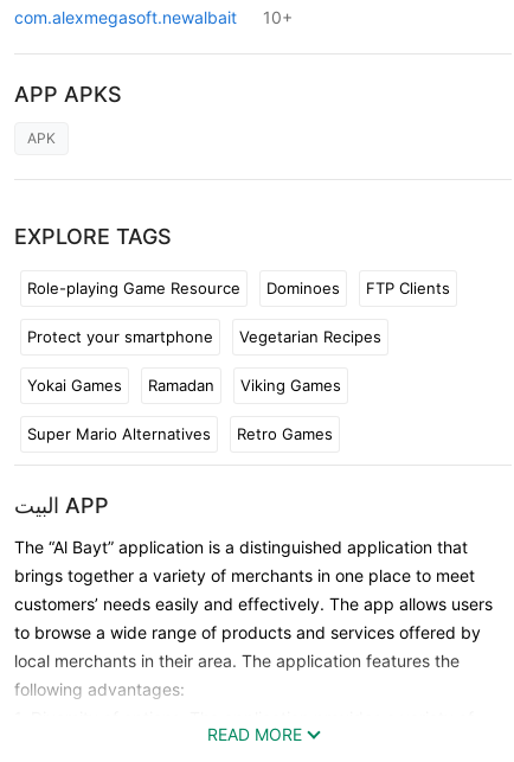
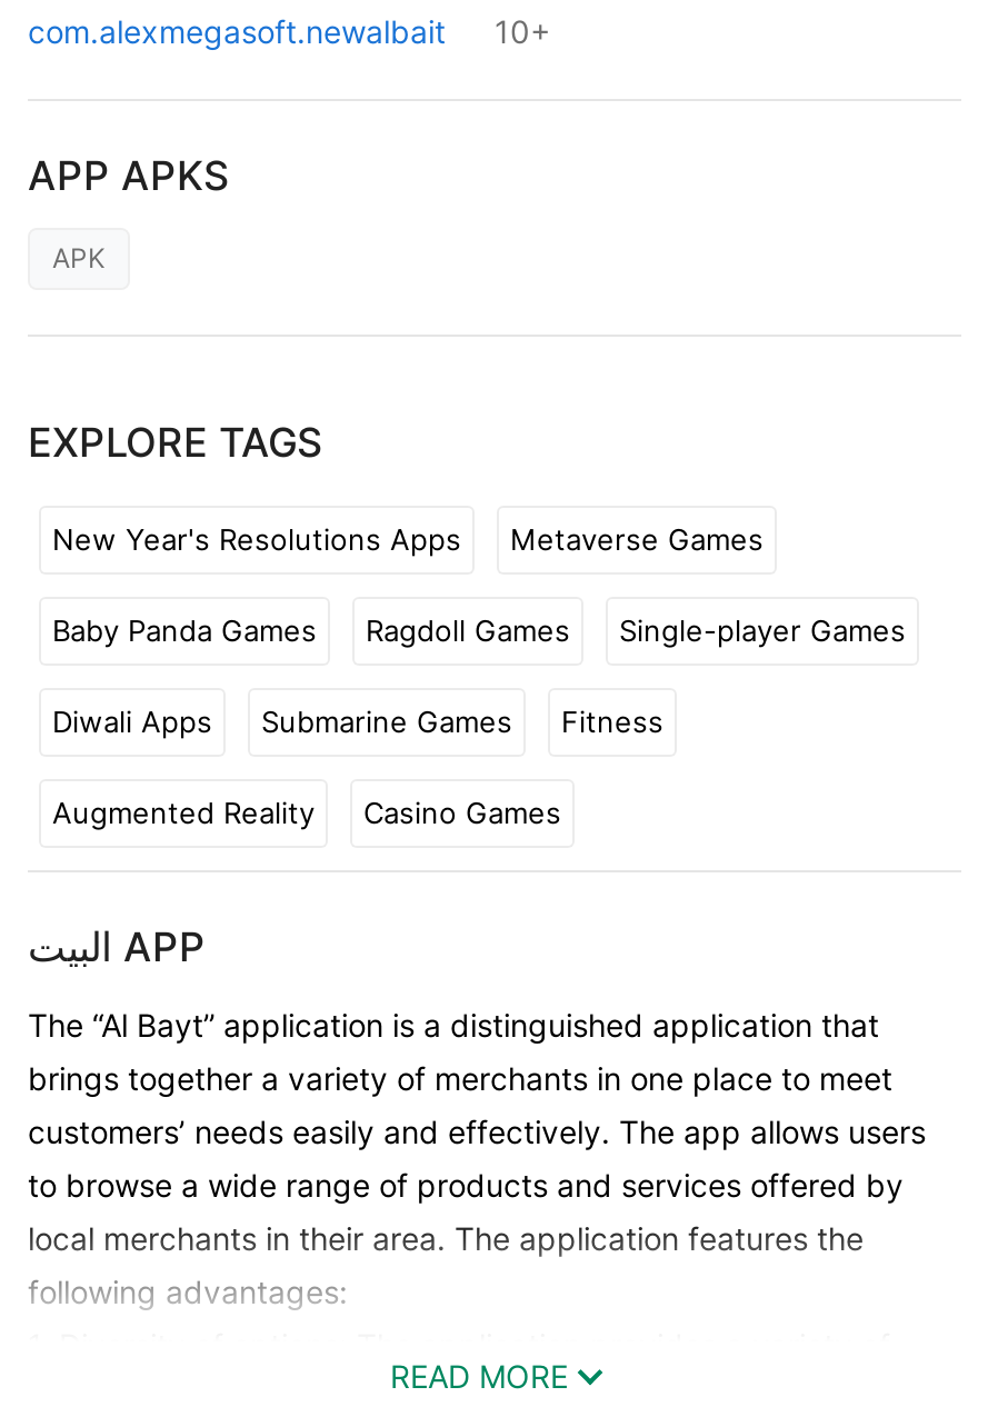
[27,278,450,297] Role-playing Game Resource | Dominoes | FTP Clients -> [52,520,764,556] New Year's Resolutions Apps | Metaverse Games
[27,326,381,345] Protect your smartphone | Vegetarian Recipes -> [52,611,906,647] Baby Panda Games | Ragdoll Games | Single-player Games
[27,375,341,394] Yokai Games | Ramadan | Viking Games -> [52,702,663,738] Diwali Apps | Submarine Games | Fitness
[27,424,333,443] Super Mario Alternatives | Retro Games -> [52,794,561,829] Augmented Reality | Casino Games

